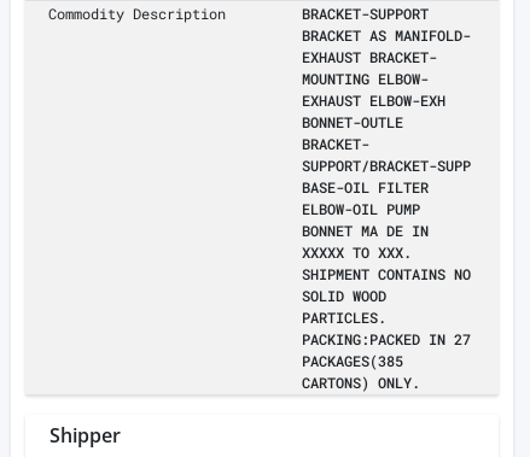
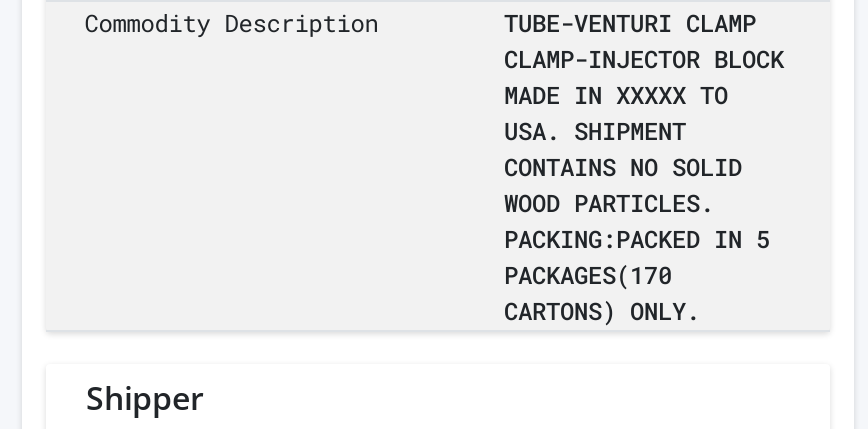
[302,4,471,370] BRACKET-SUPPORT | BRACKET AS MANIFOLD- | EXHAUST BRACKET- | MOUNTING ELBOW- | EXHAUST ELBOW-EXH | BONNET-OUTLE | BRACKET- | SUPPORT/BRACKET-SUPP | BASE-OIL FILTER | ELBOW-OIL PUMP | BONNET MA DE IN | XXXXX TO XXX. | SHIPMENT CONTAINS NO | SOLID WOOD | PARTICLES. | PACKING:PACKED IN 27 | PACKAGES(385 -> [504,6,784,290] TUBE-VENTURI CLAMP | CLAMP-INJECTOR BLOCK | MADE IN XXXXX TO | USA. SHIPMENT | CONTAINS NO SOLID | WOOD PARTICLES. | PACKING:PACKED IN 5 | PACKAGES(170

